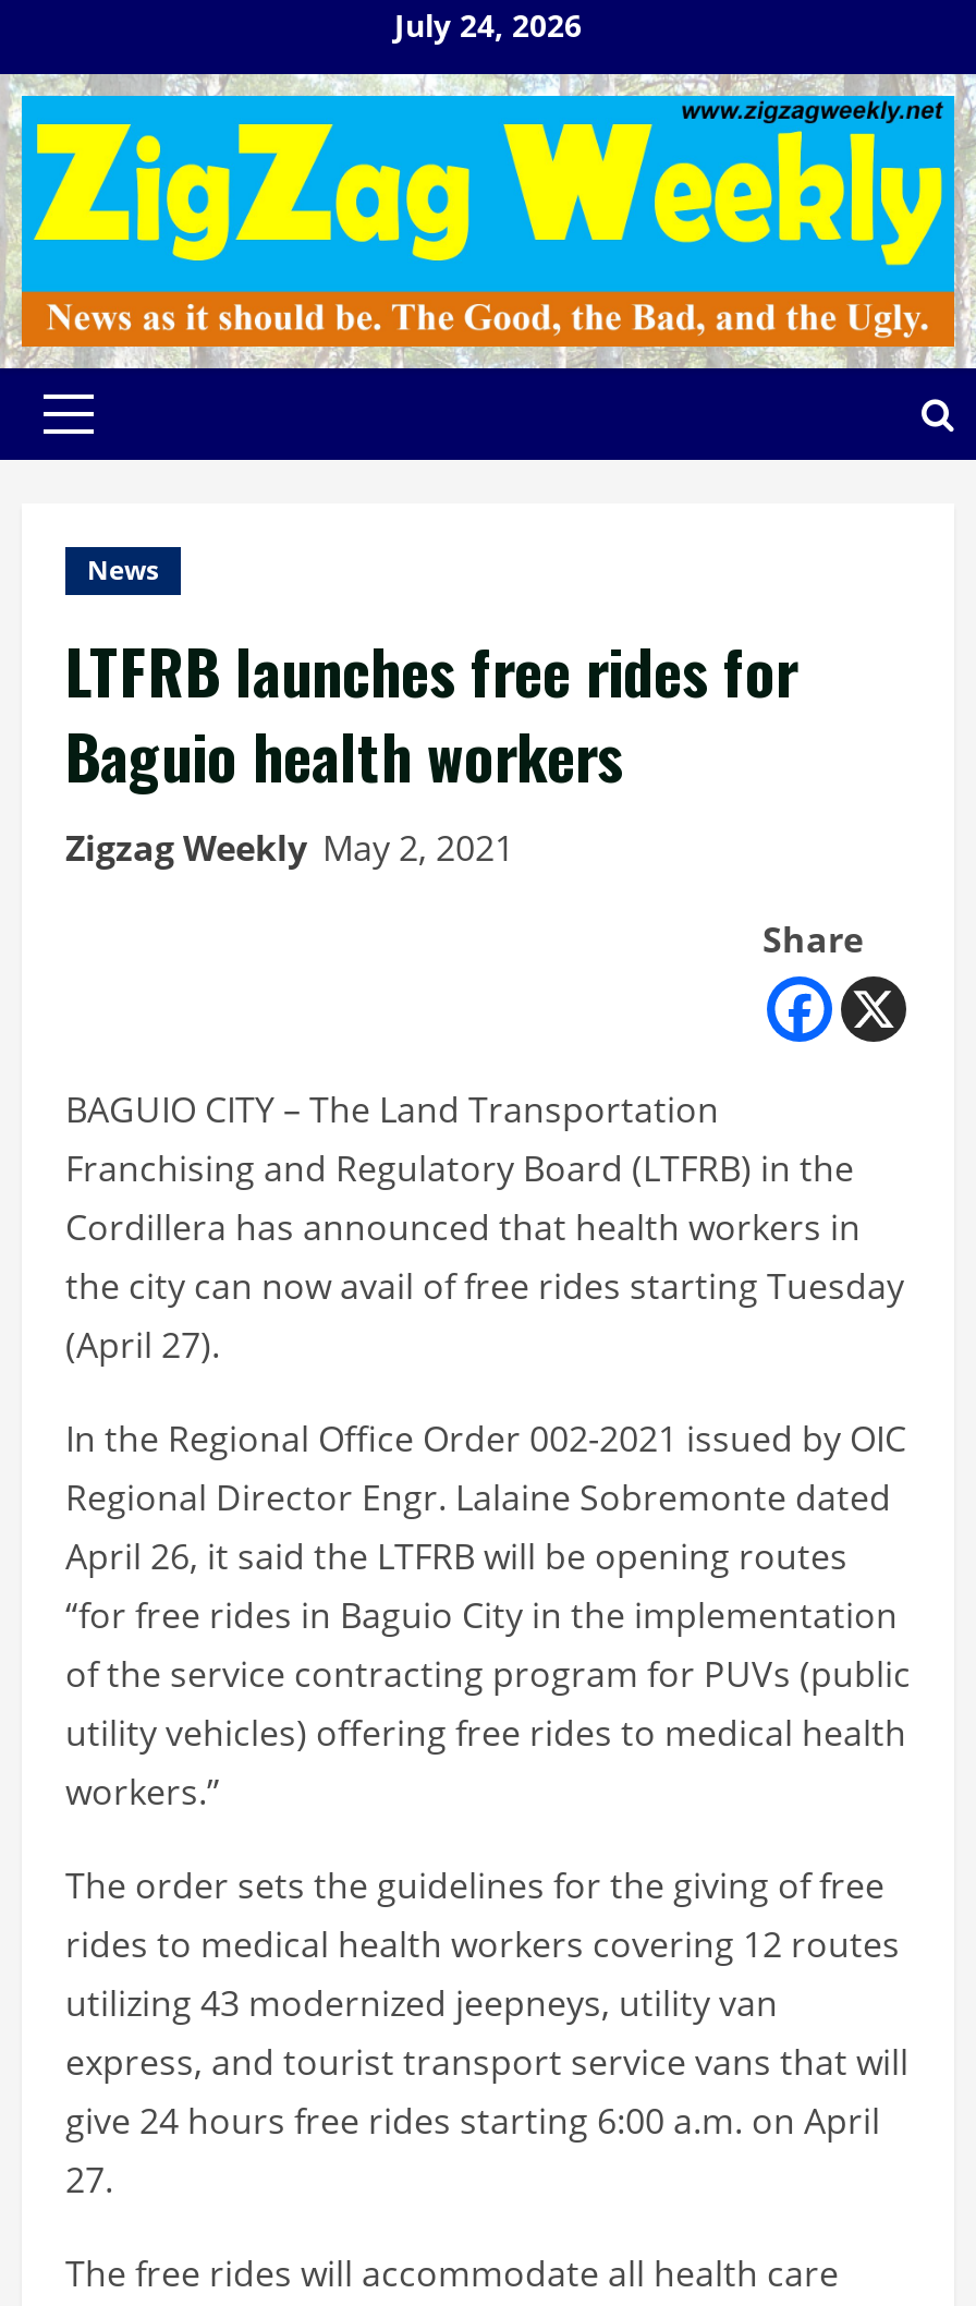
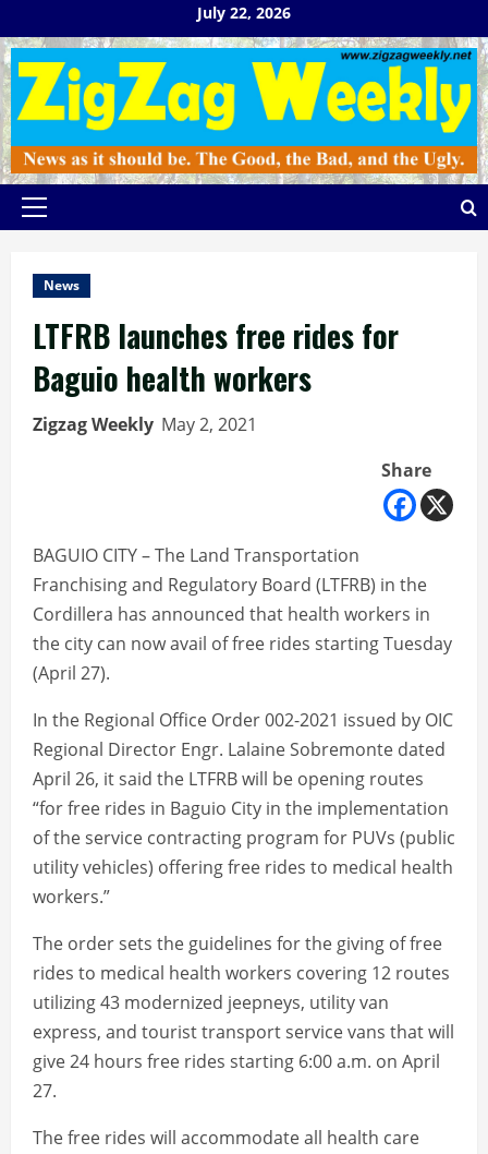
[394,4,582,45] July 24, 2026 -> [197,2,291,23] July 22, 2026

